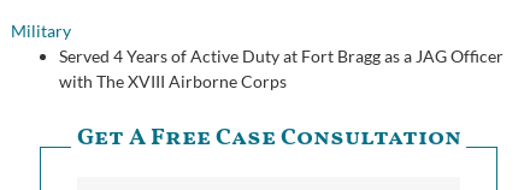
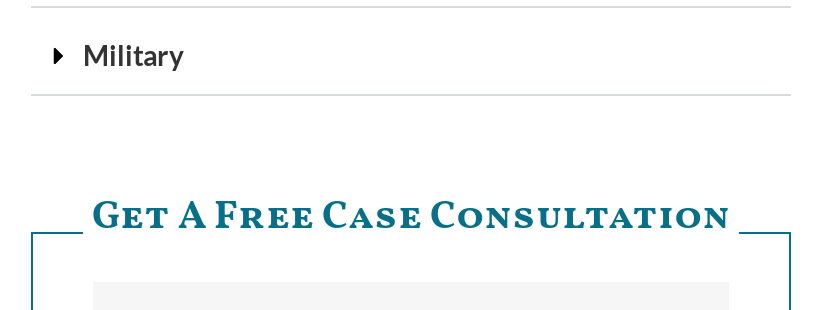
[59,45,503,91] Served 4 Years of Active Duty at Fort Bragg as a JAG Officer | with The XVIII Airborne Corps -> none

